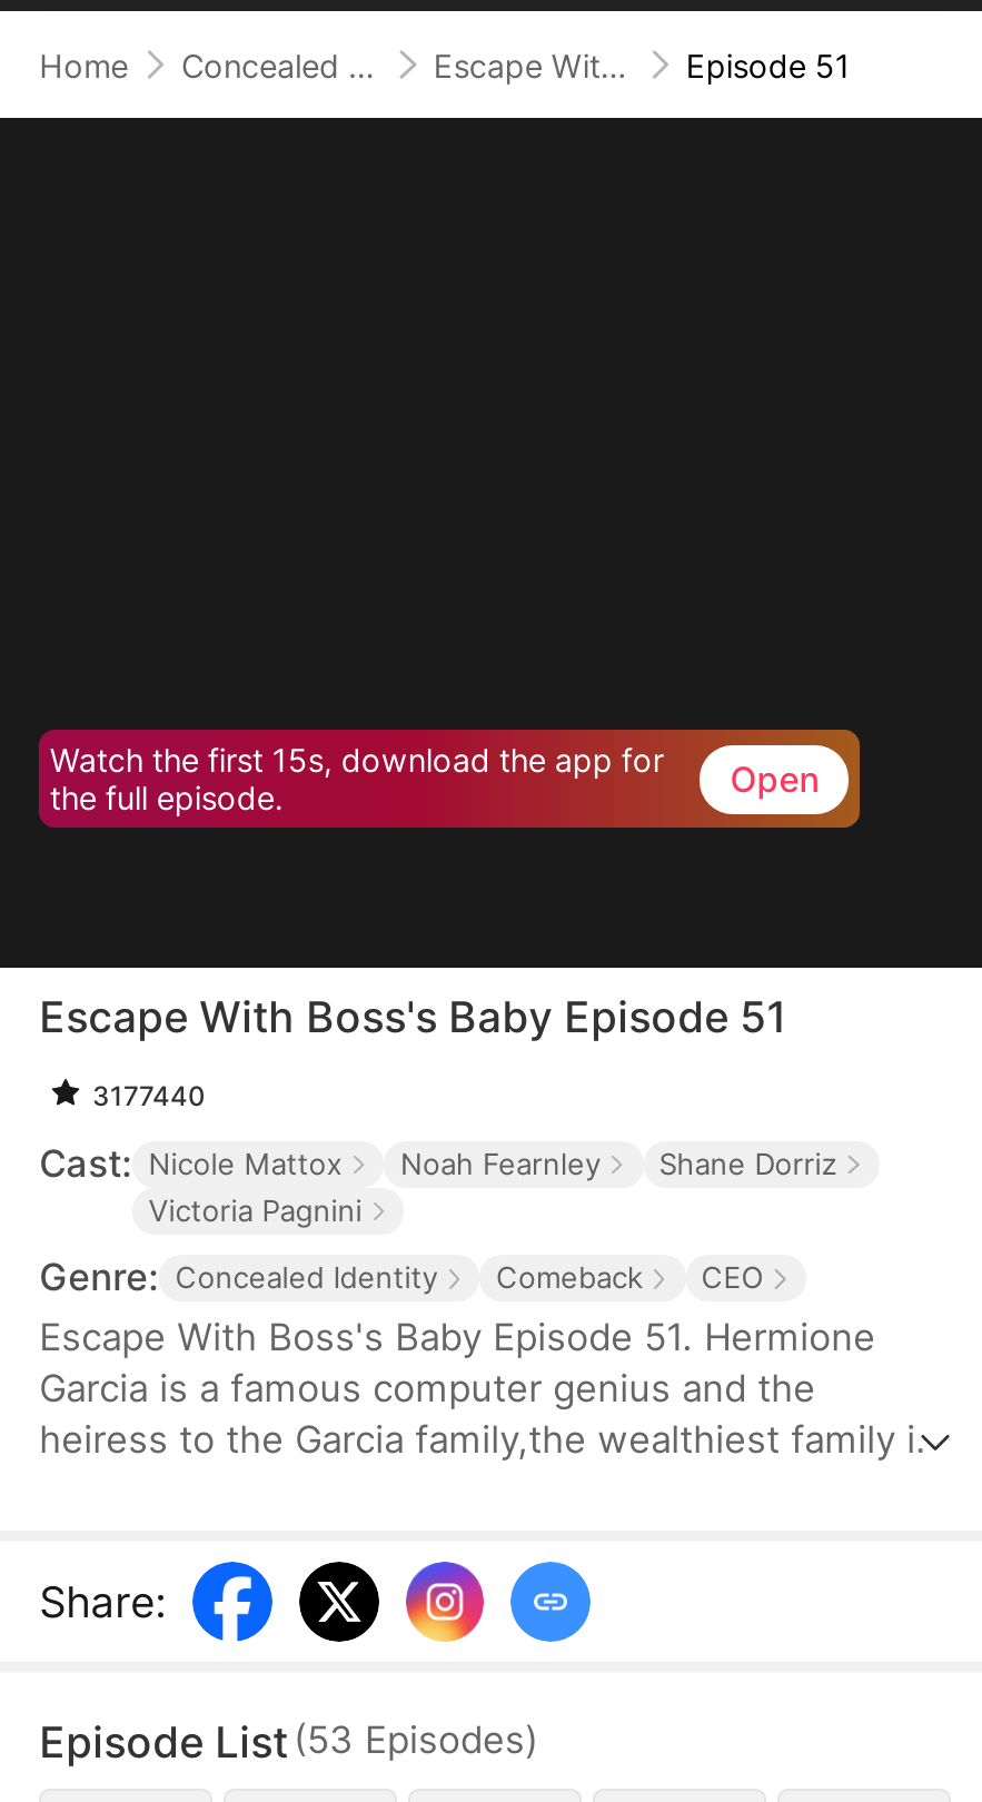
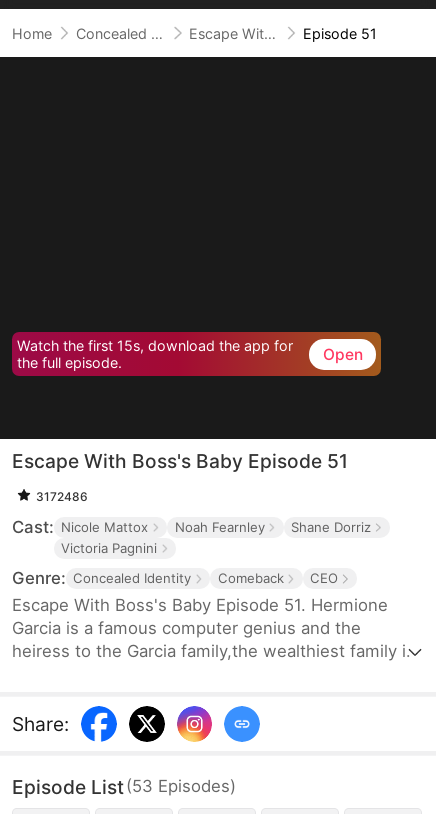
[92,1078,206,1112] 3177440 -> [36,489,88,504] 3172486

